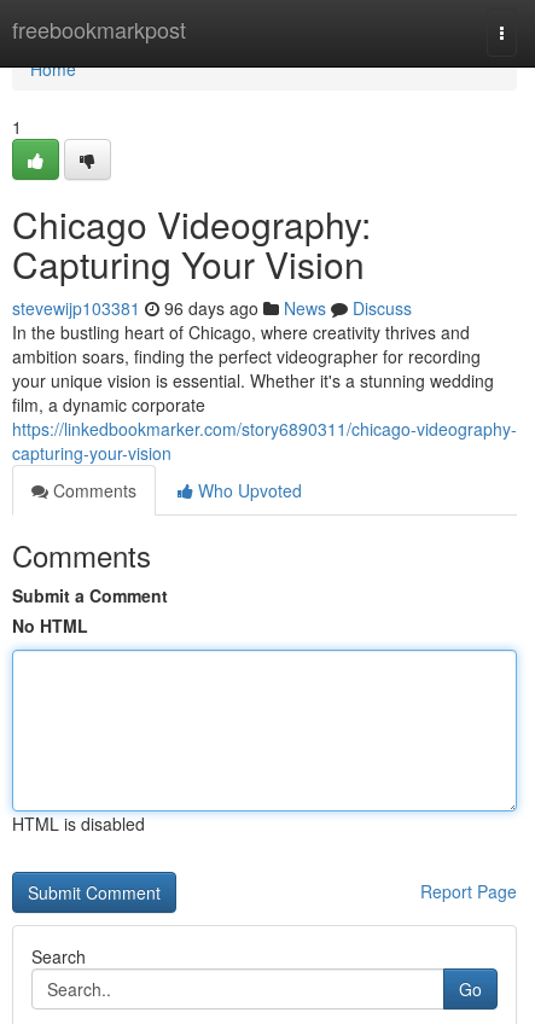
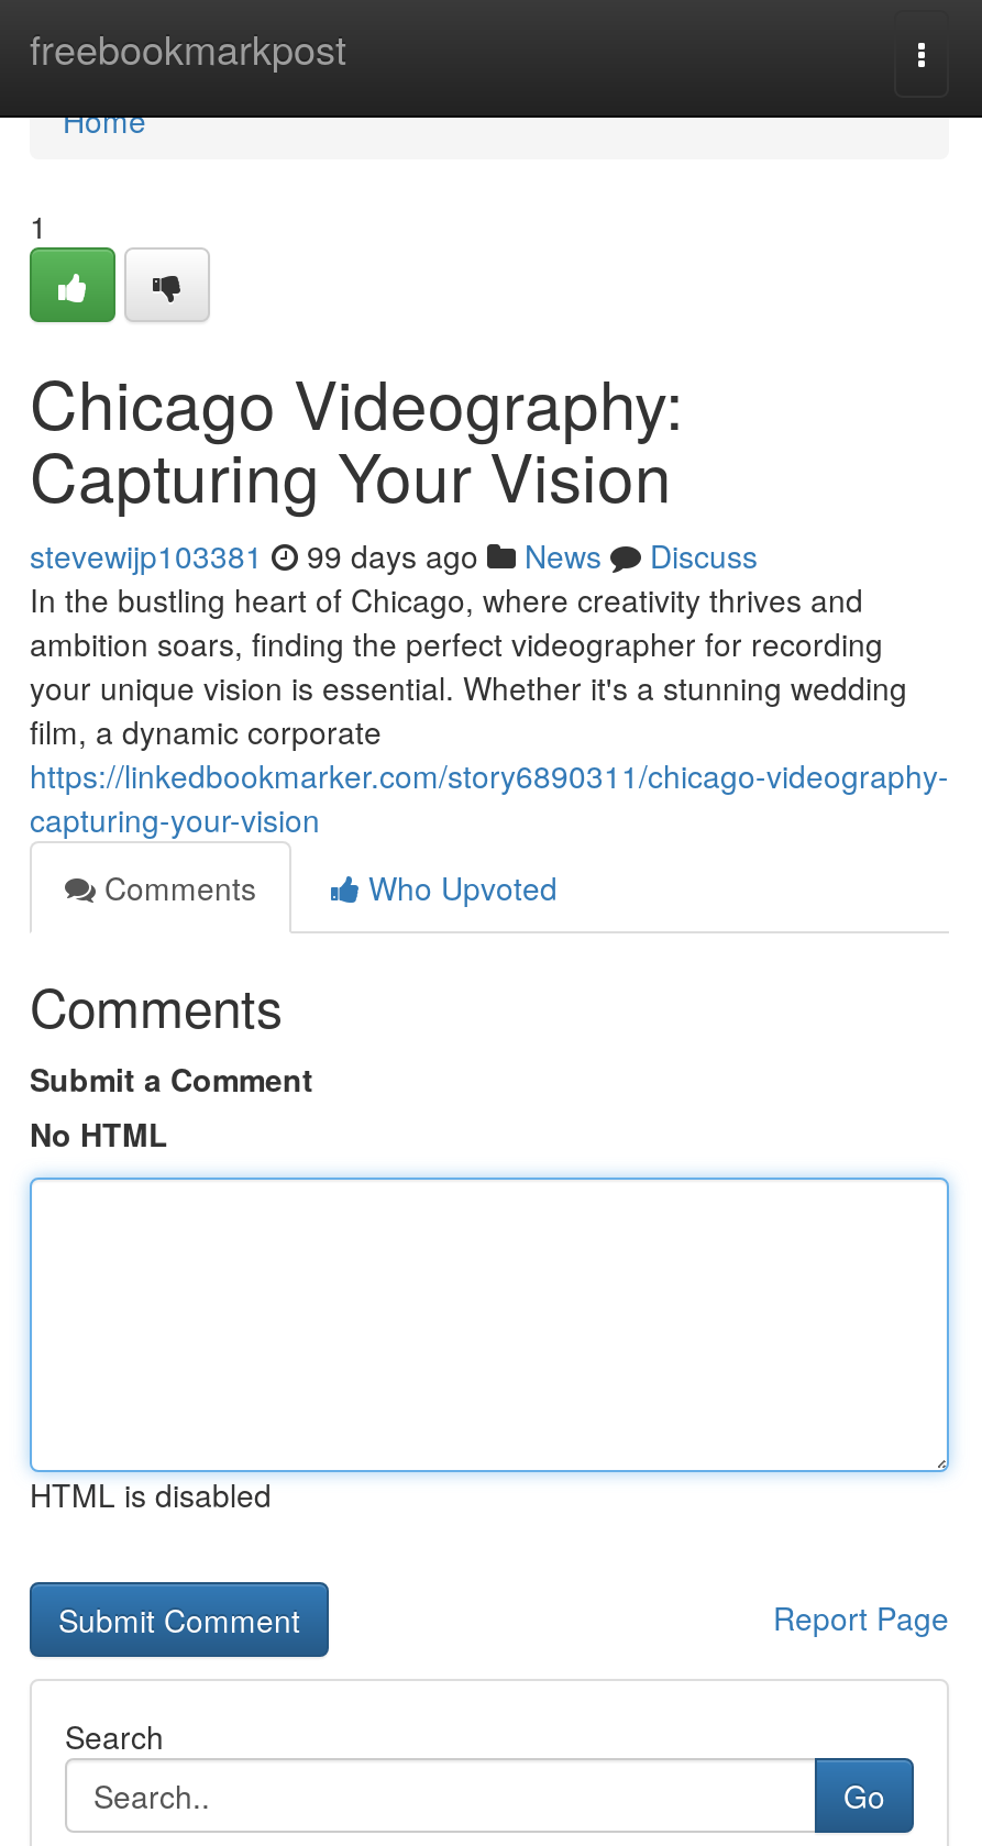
[12,296,412,320] stevewijp103381 96 days ago News Discuss -> [30,533,758,577] stevewijp103381 99 days ago News Discuss

